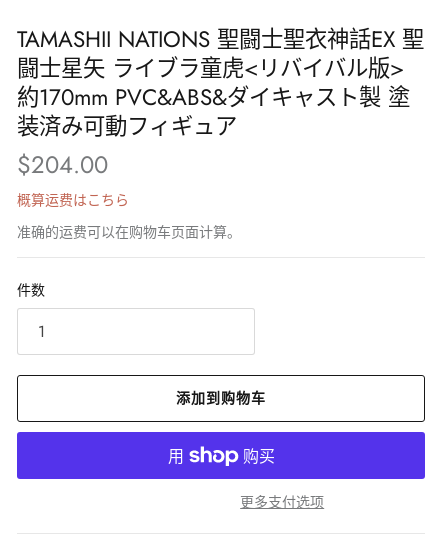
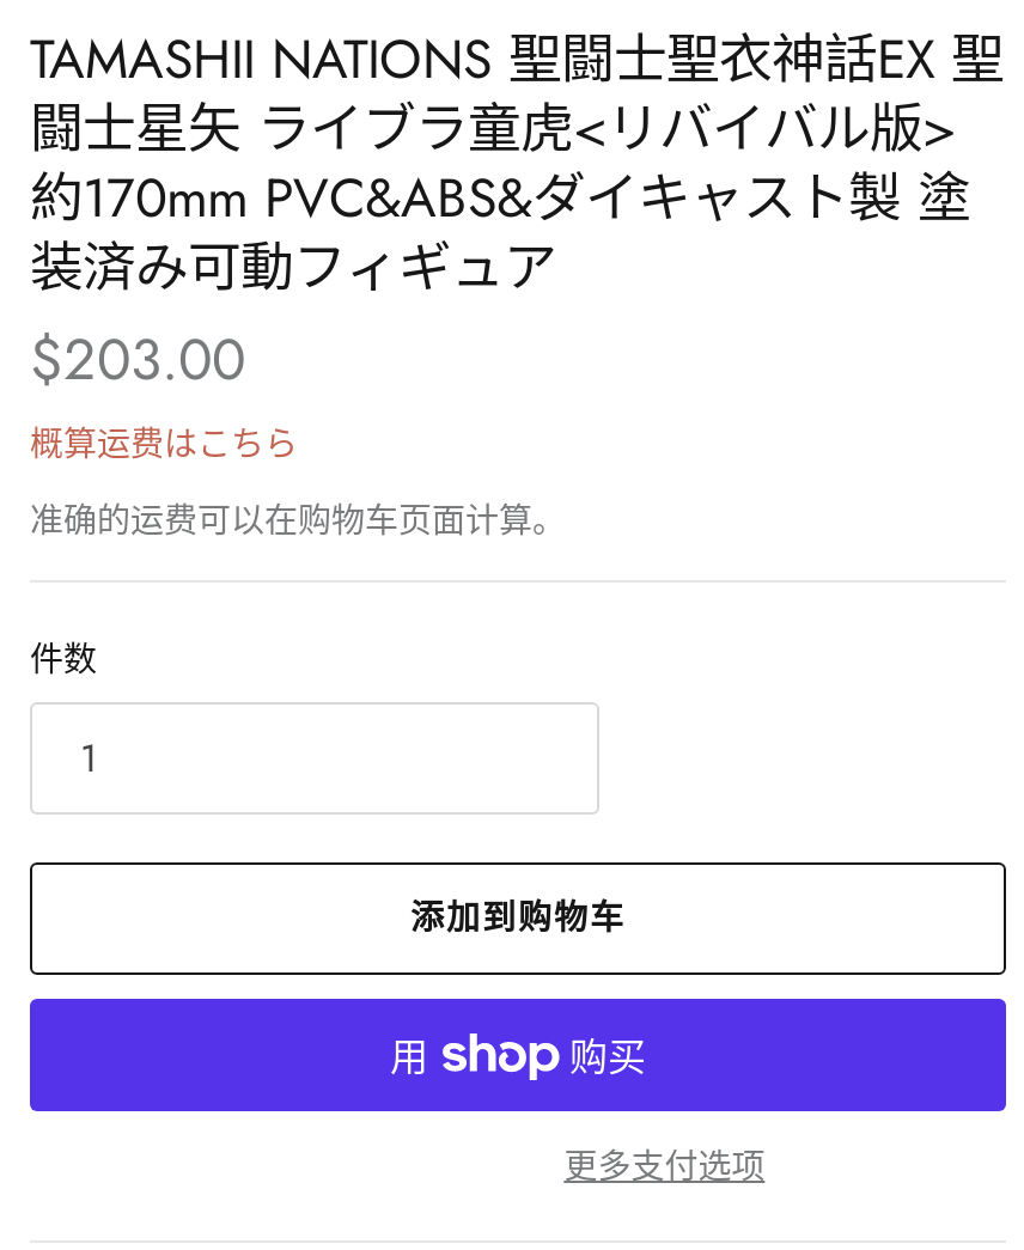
[17,148,108,182] $204.00 -> [30,319,245,401] $203.00

